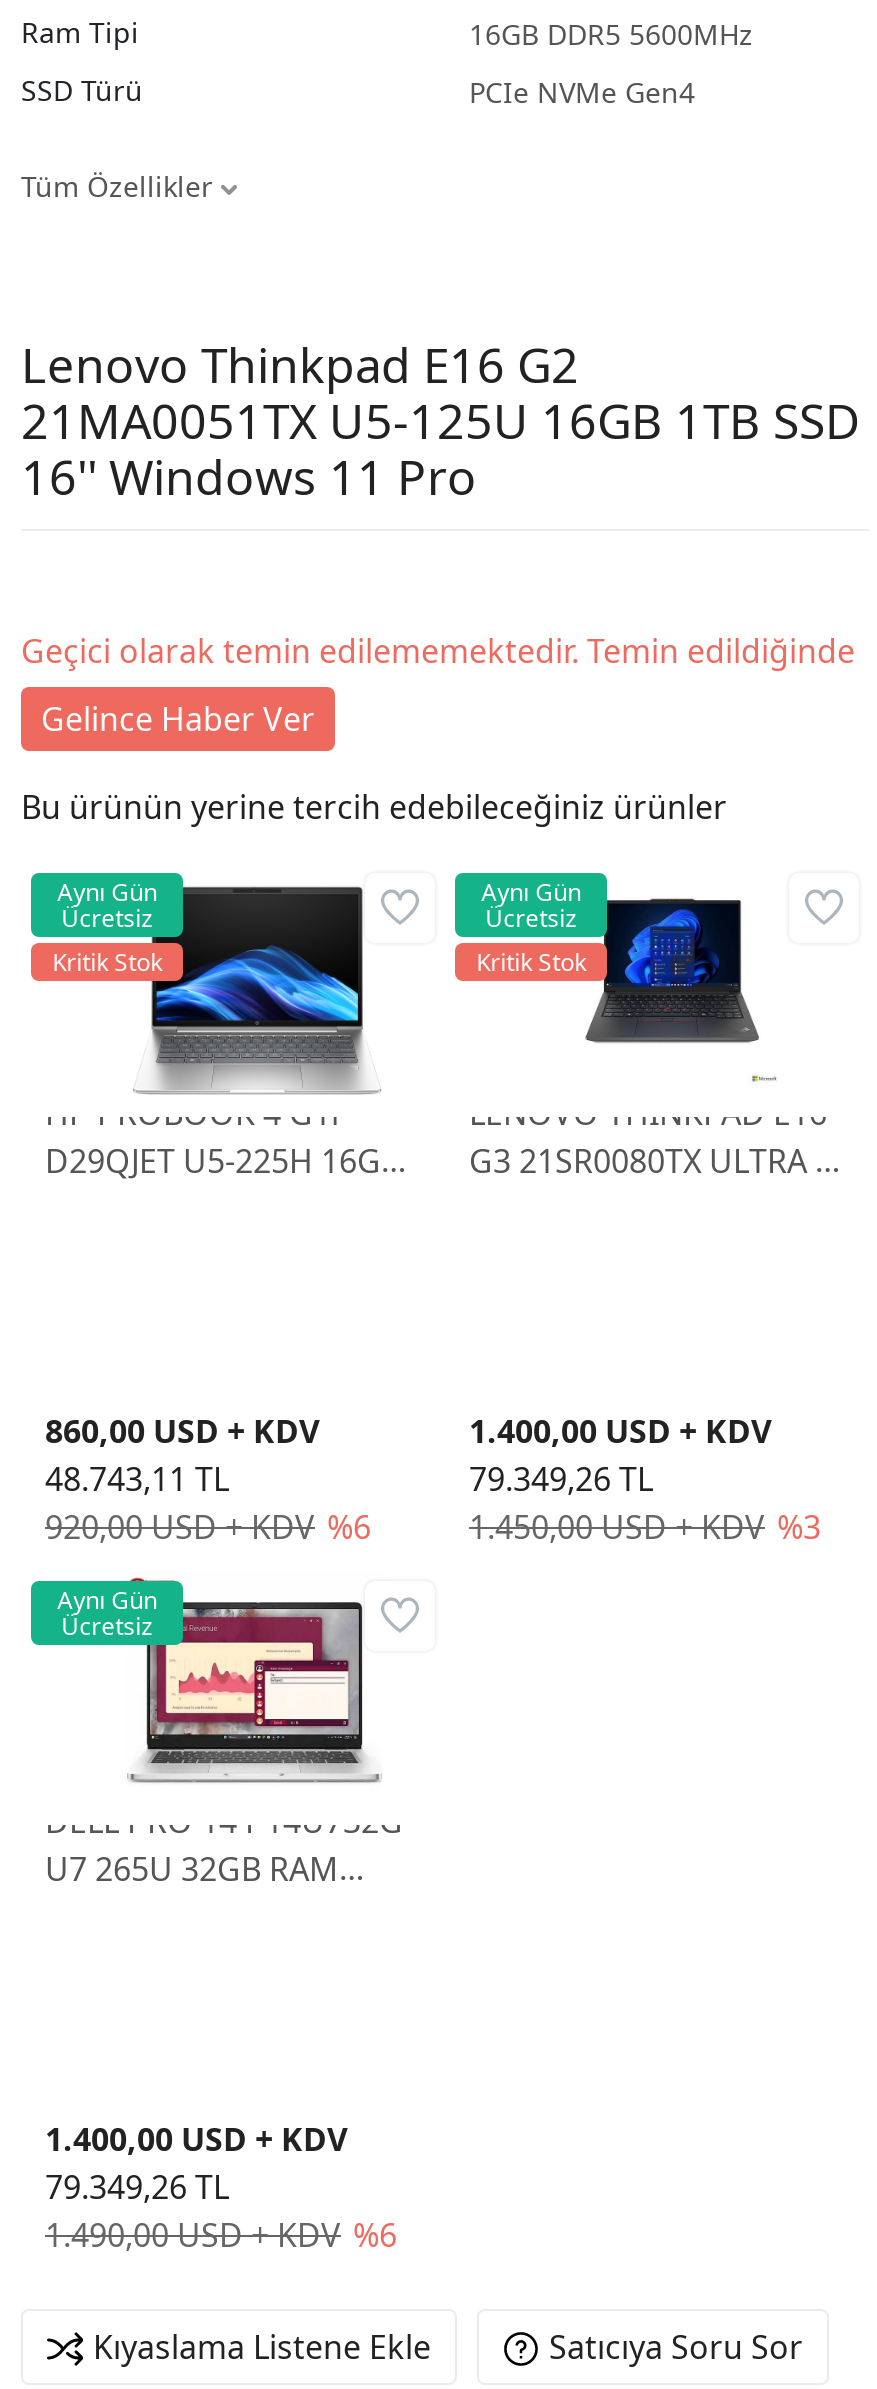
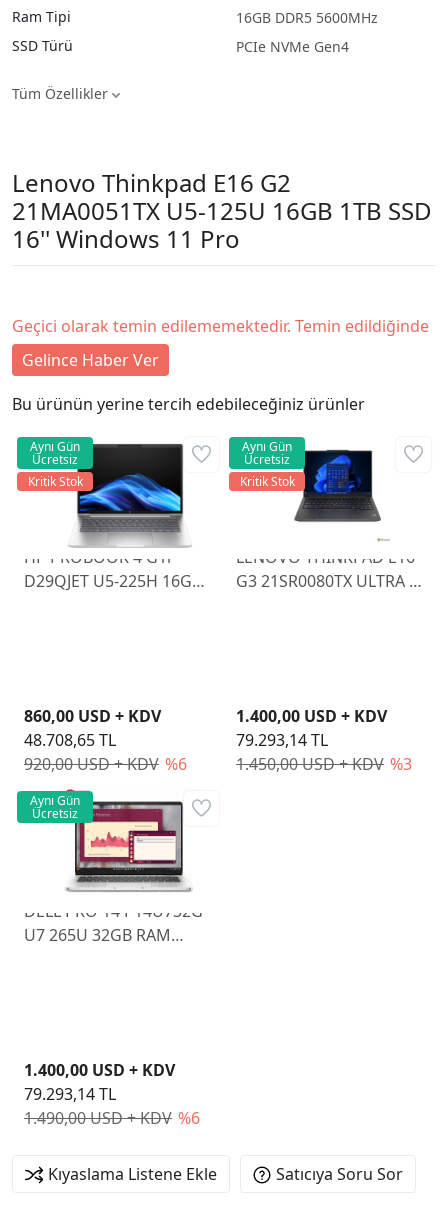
[45,1456,229,1500] 48.743,11 TL -> [24,729,116,751] 48.708,65 TL
[469,1456,653,1500] 79.349,26 TL -> [236,729,328,751] 79.293,14 TL
[45,2164,229,2208] 79.349,26 TL -> [24,1082,116,1104] 79.293,14 TL

